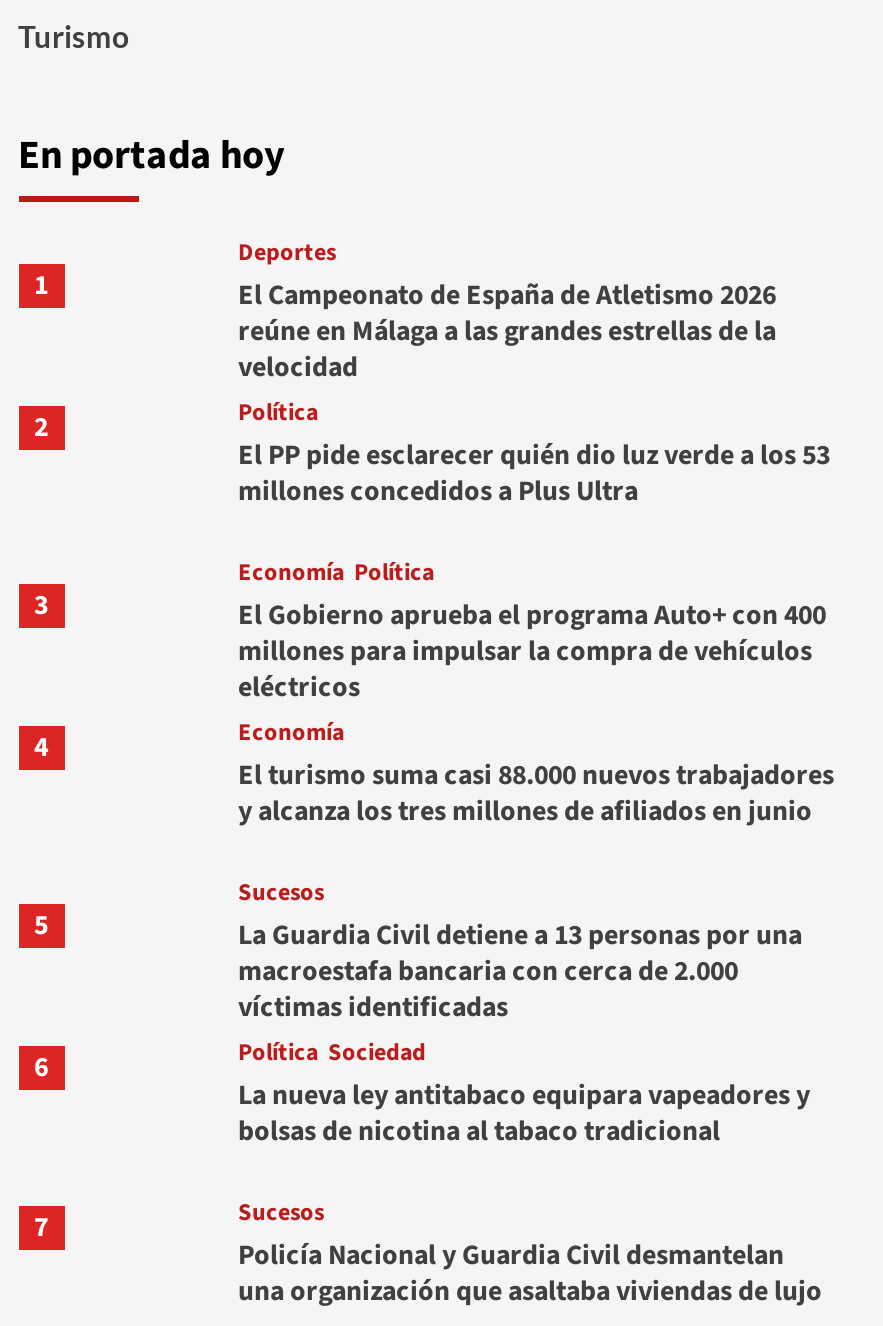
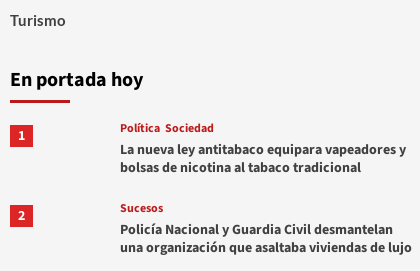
[34,237,830,626] Deportes | El Campeonato de España de Atletismo 2026 | reúne en Málaga a las grandes estrellas de la | velocidad | 2 | Política | El PP pide esclarecer quién dio luz verde a los 53 | millones concedidos a Plus Ultra | 3 -> none
[34,557,834,946] Economía Política | El Gobierno aprueba el programa Auto+ con 400 | millones para impulsar la compra de vehículos | eléctricos | 4 | Economía | El turismo suma casi 88.000 nuevos trabajadores | y alcanza los tres millones de afiliados en junio | 5 -> none
[34,877,802,1088] Sucesos | La Guardia Civil detiene a 13 personas por una | macroestafa bancaria con cerca de 2.000 | víctimas identificadas | 6 -> none
[34,1208,48,1248] 7 -> [17,206,24,226] 2

